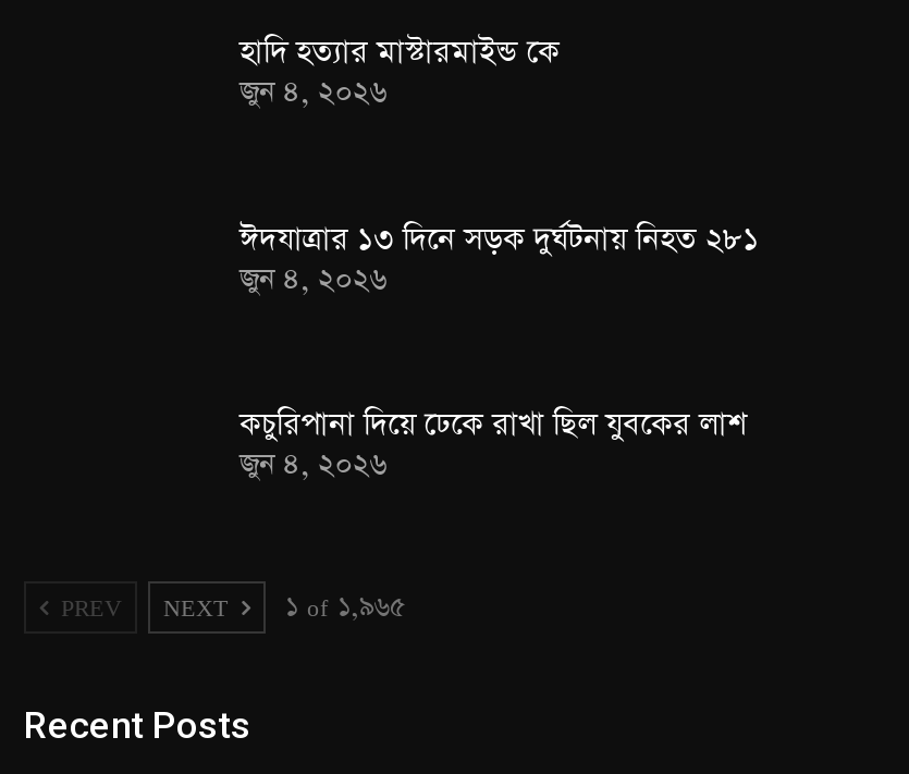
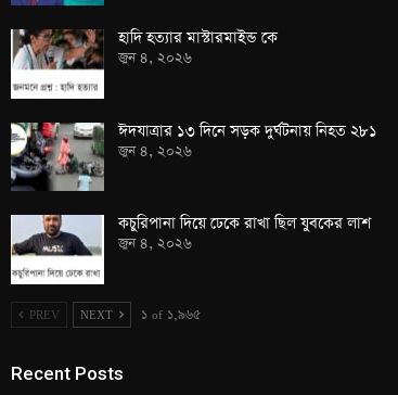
none -> [10,28,105,100] [image]
none -> [10,122,105,192] [image]
none -> [10,214,105,285] [image]

